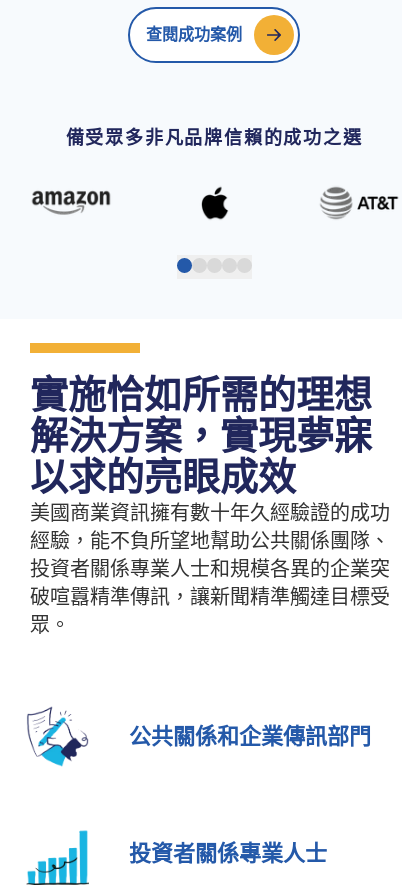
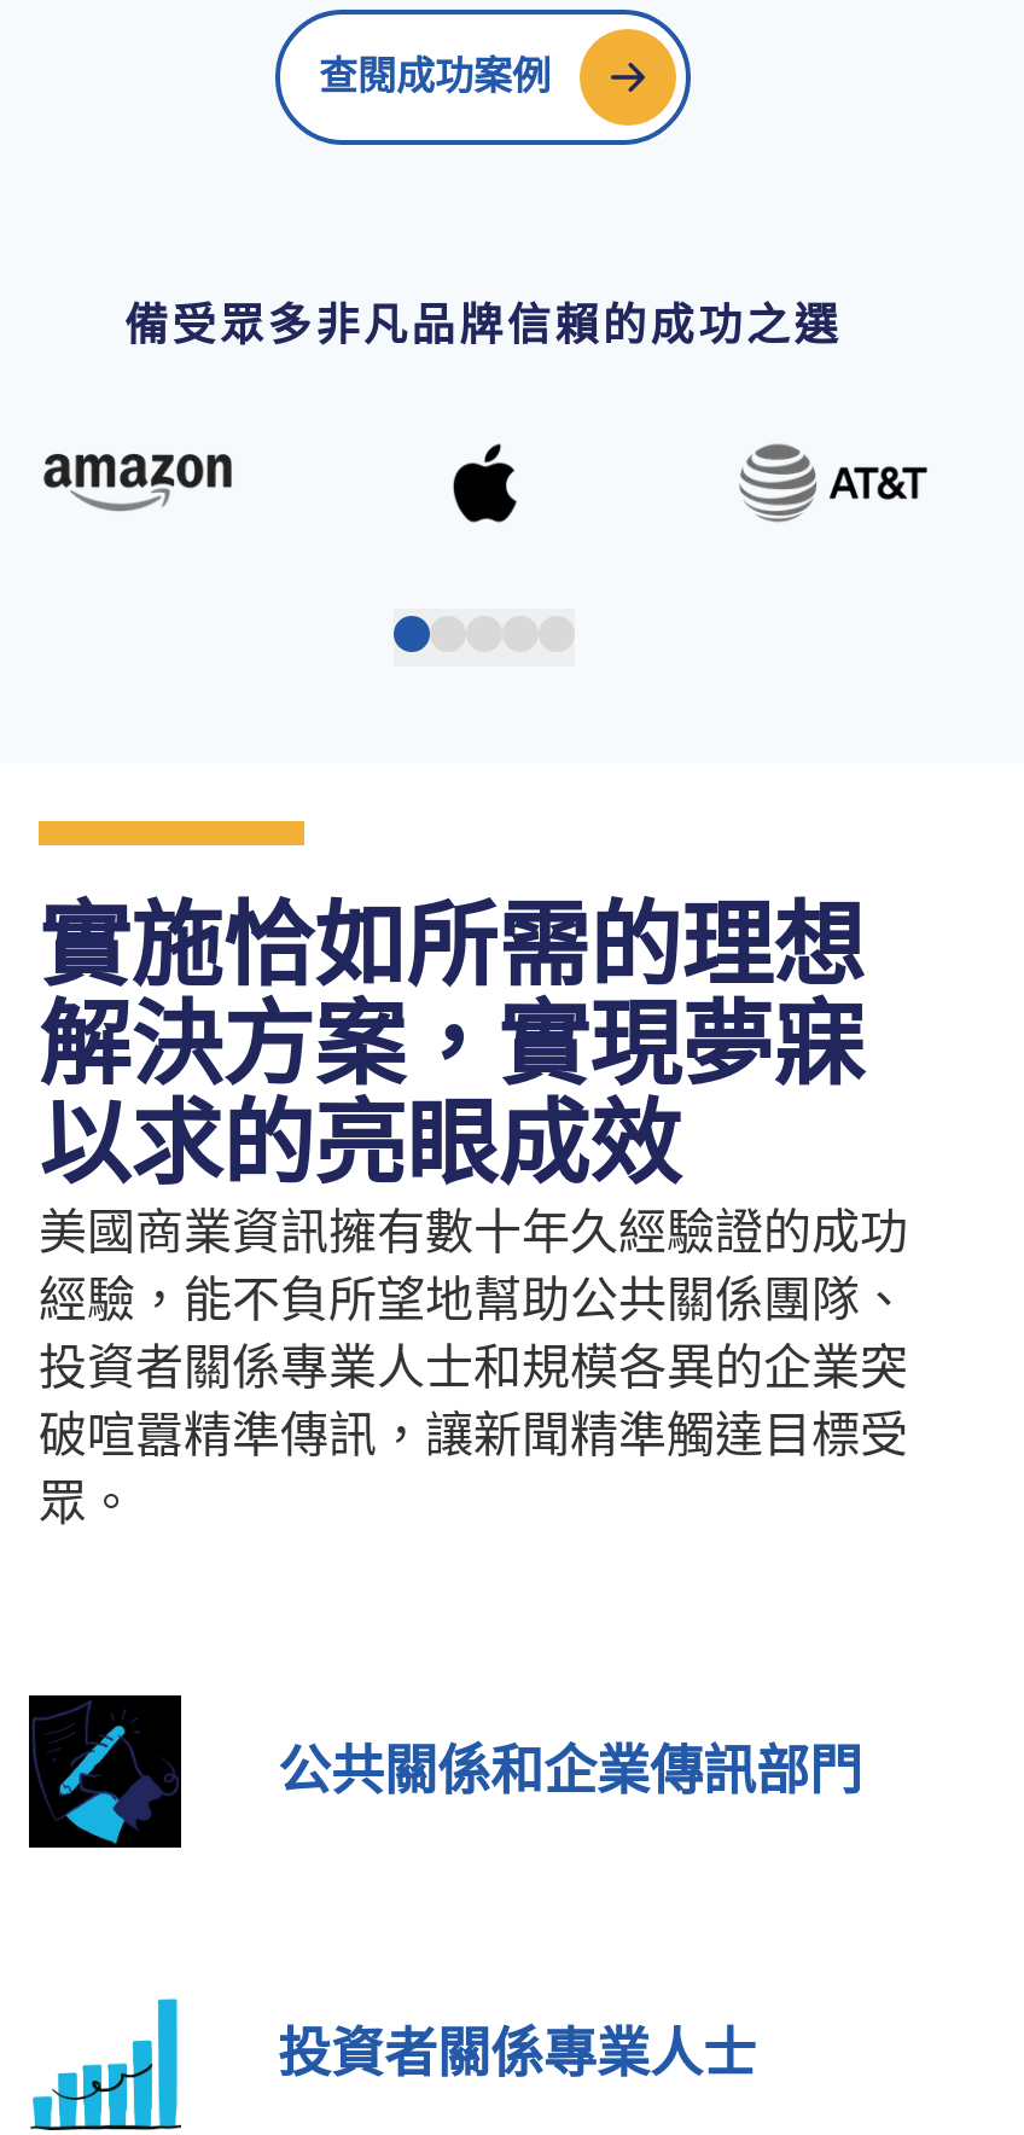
[26,705,89,768] [image] -> [27,1693,184,1850] [image]

